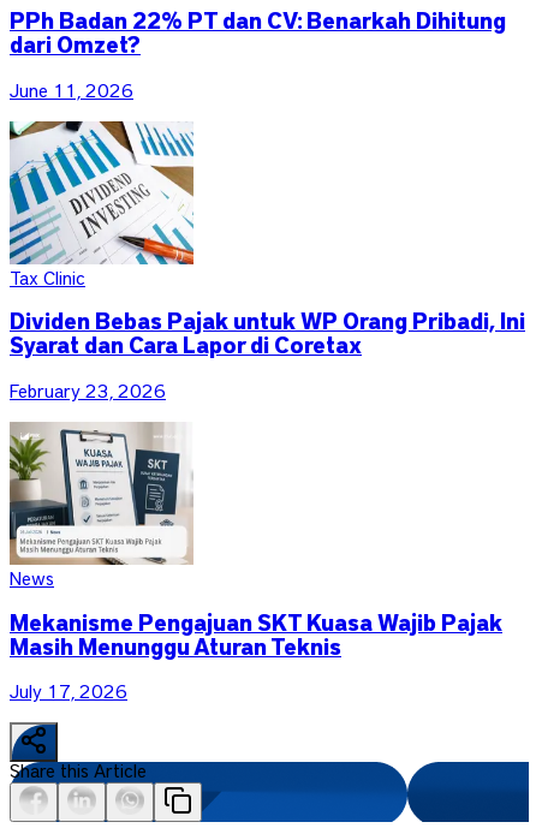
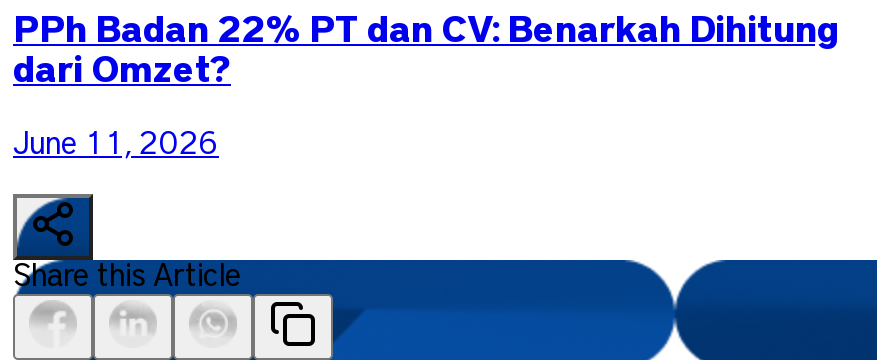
[8,120,525,401] [image] | Tax Clinic | Dividen Bebas Pajak untuk WP Orang Pribadi, Ini | Syarat dan Cara Lapor di Coretax | February 23, 2026 -> none
[8,422,502,702] [image] | News | Mekanisme Pengajuan SKT Kuasa Wajib Pajak | Masih Menunggu Aturan Teknis | July 17, 2026 -> none

